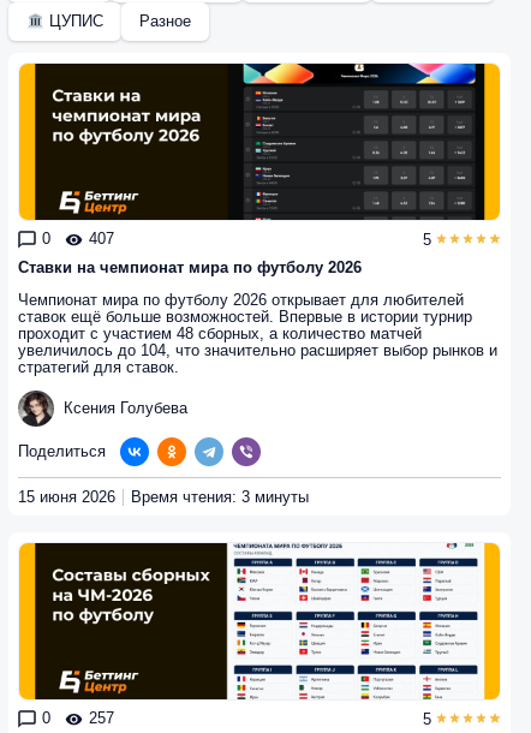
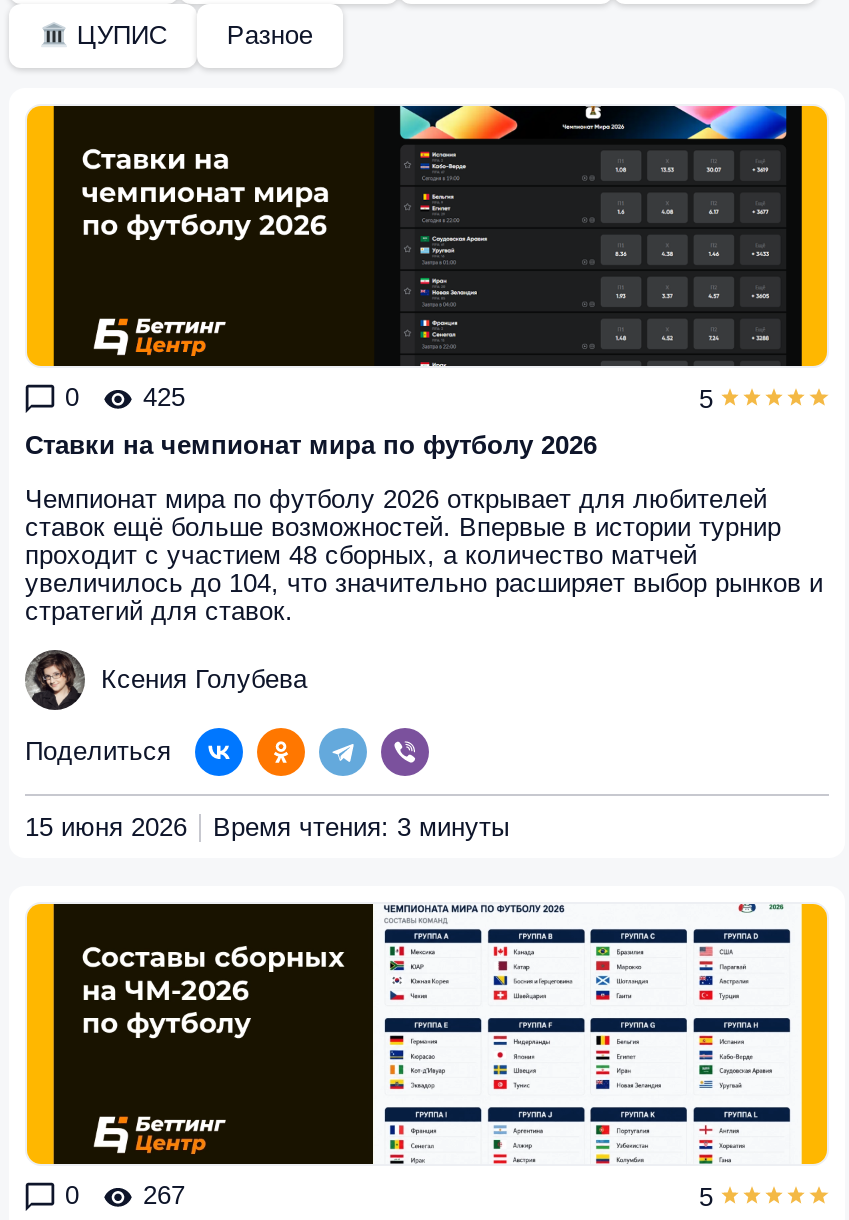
[89,230,114,248] 407 -> [143,383,185,413] 425
[89,709,114,727] 257 -> [143,1181,185,1211] 267

